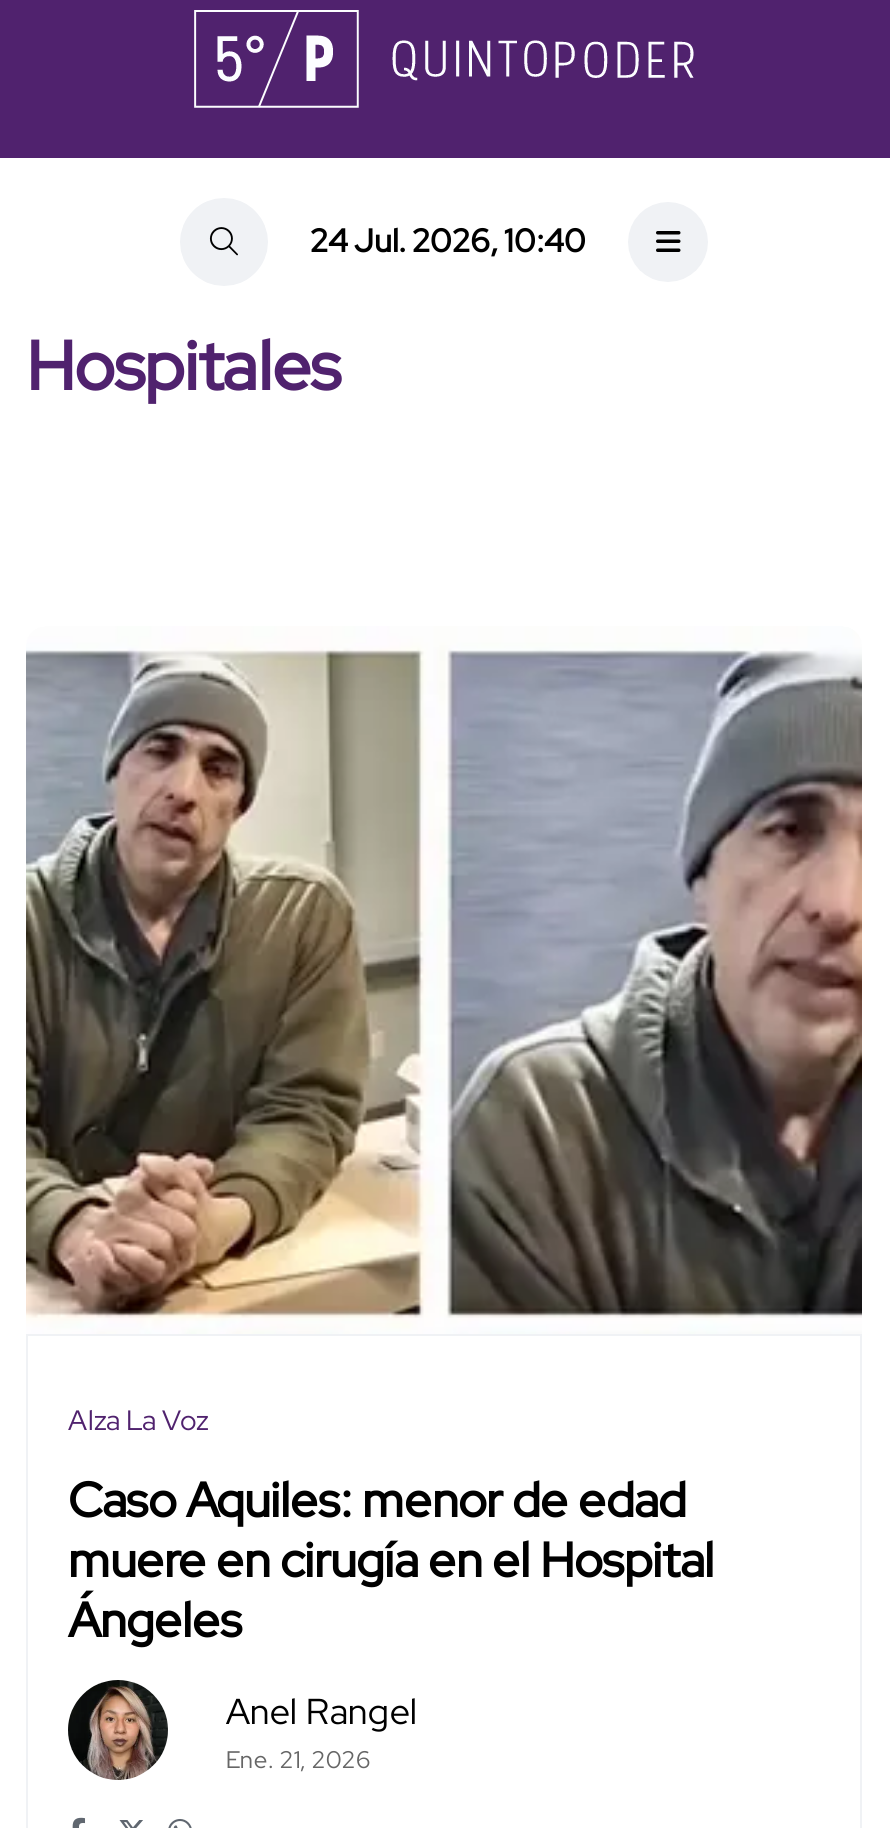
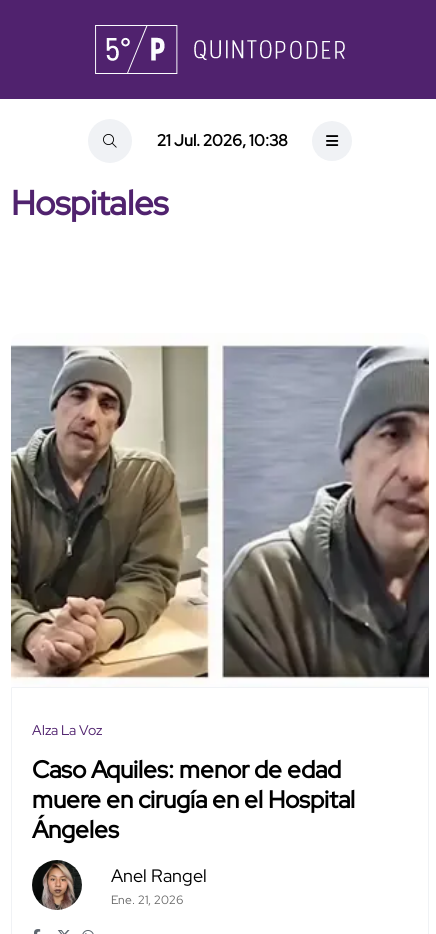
[310,220,586,262] 24 Jul. 2026, 10:40 -> [156,130,287,151] 21 Jul. 2026, 10:38

